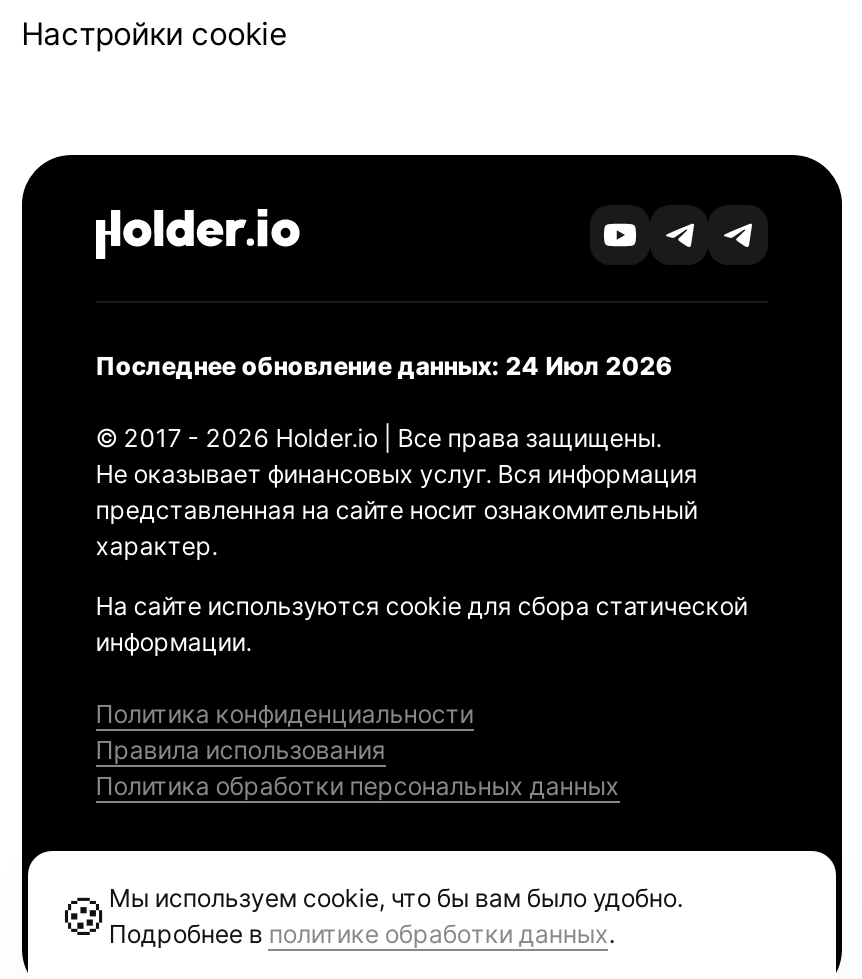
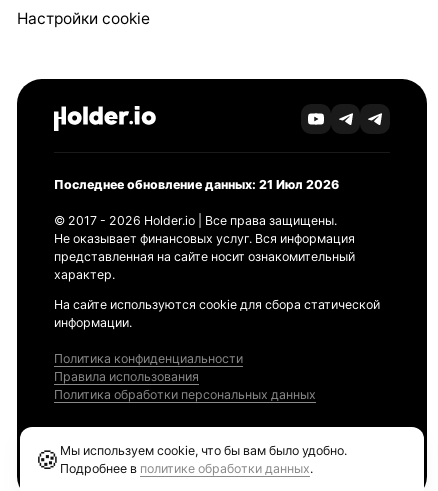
[96,350,672,380] Последнее обновление данных: 24 Июл 2026 -> [54,176,339,191] Последнее обновление данных: 21 Июл 2026

